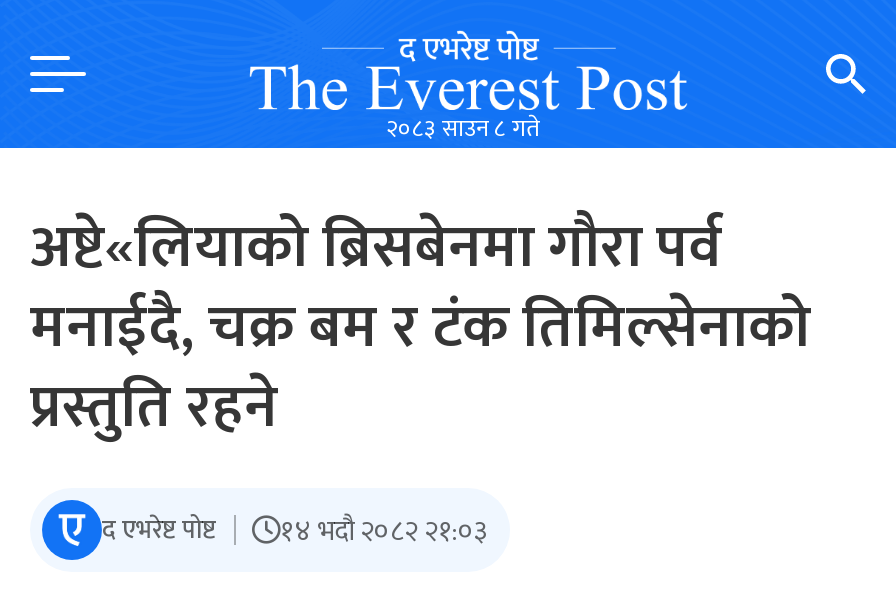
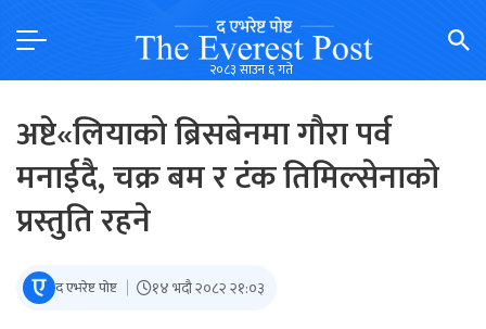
[386,108,540,148] २०८३ साउन ८ गते -> [209,59,293,80] २०८३ साउन ६ गते

